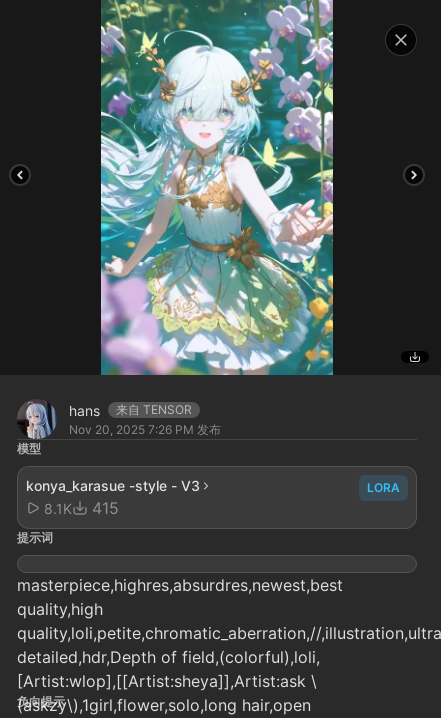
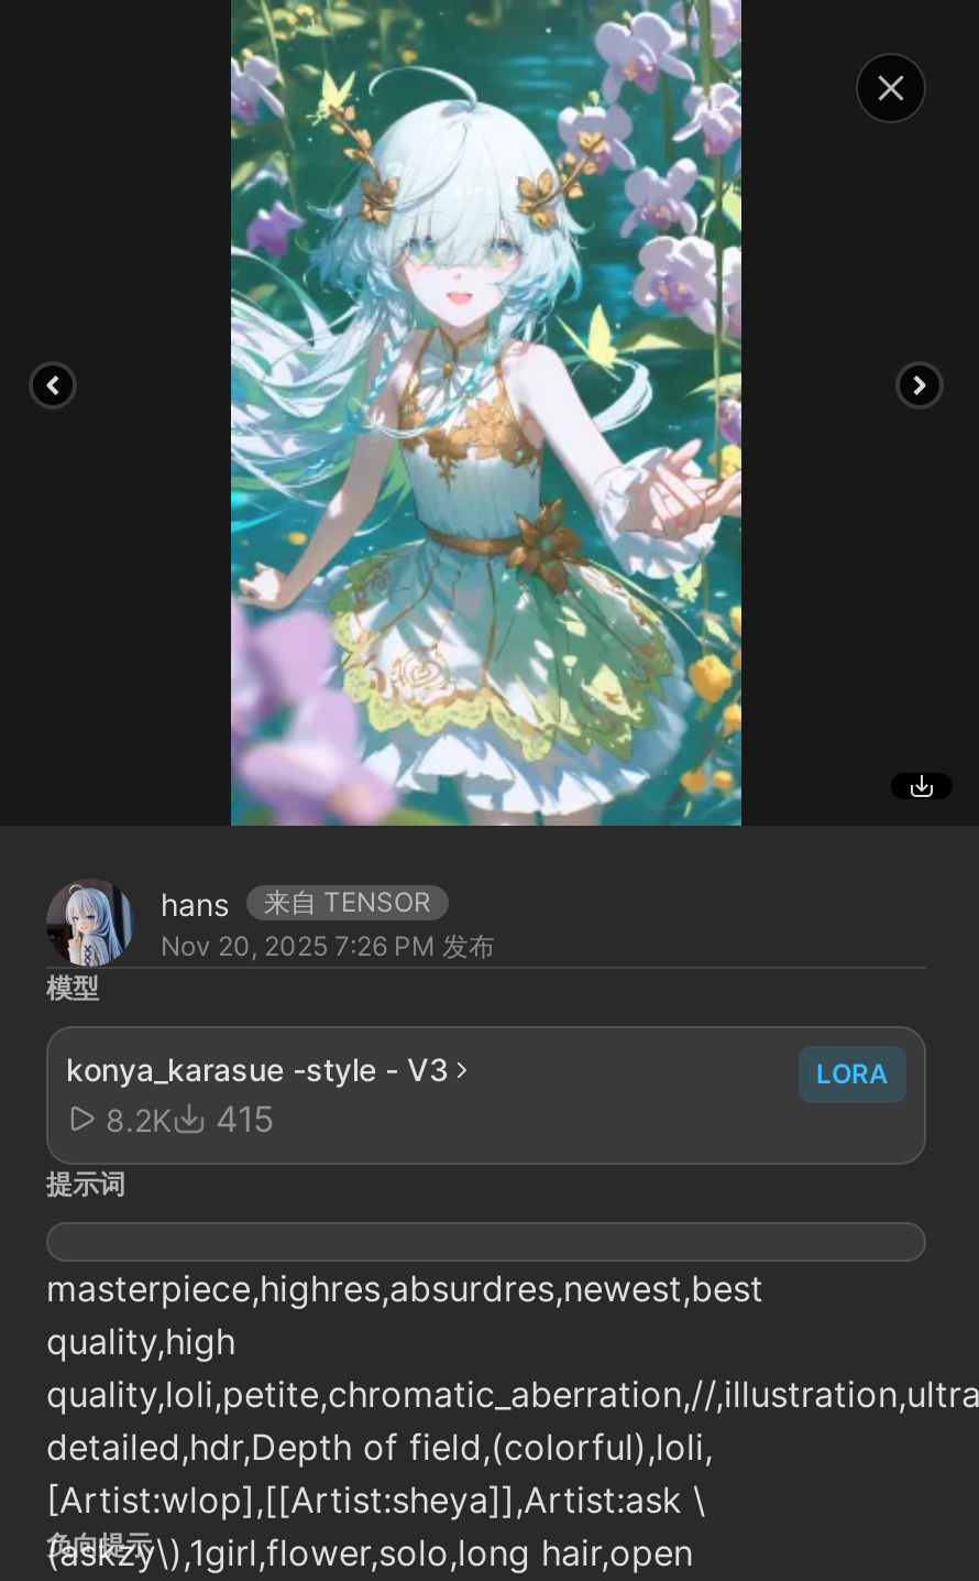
[44,498,119,518] 8.1K 415 -> [106,1097,275,1141] 8.2K 415

